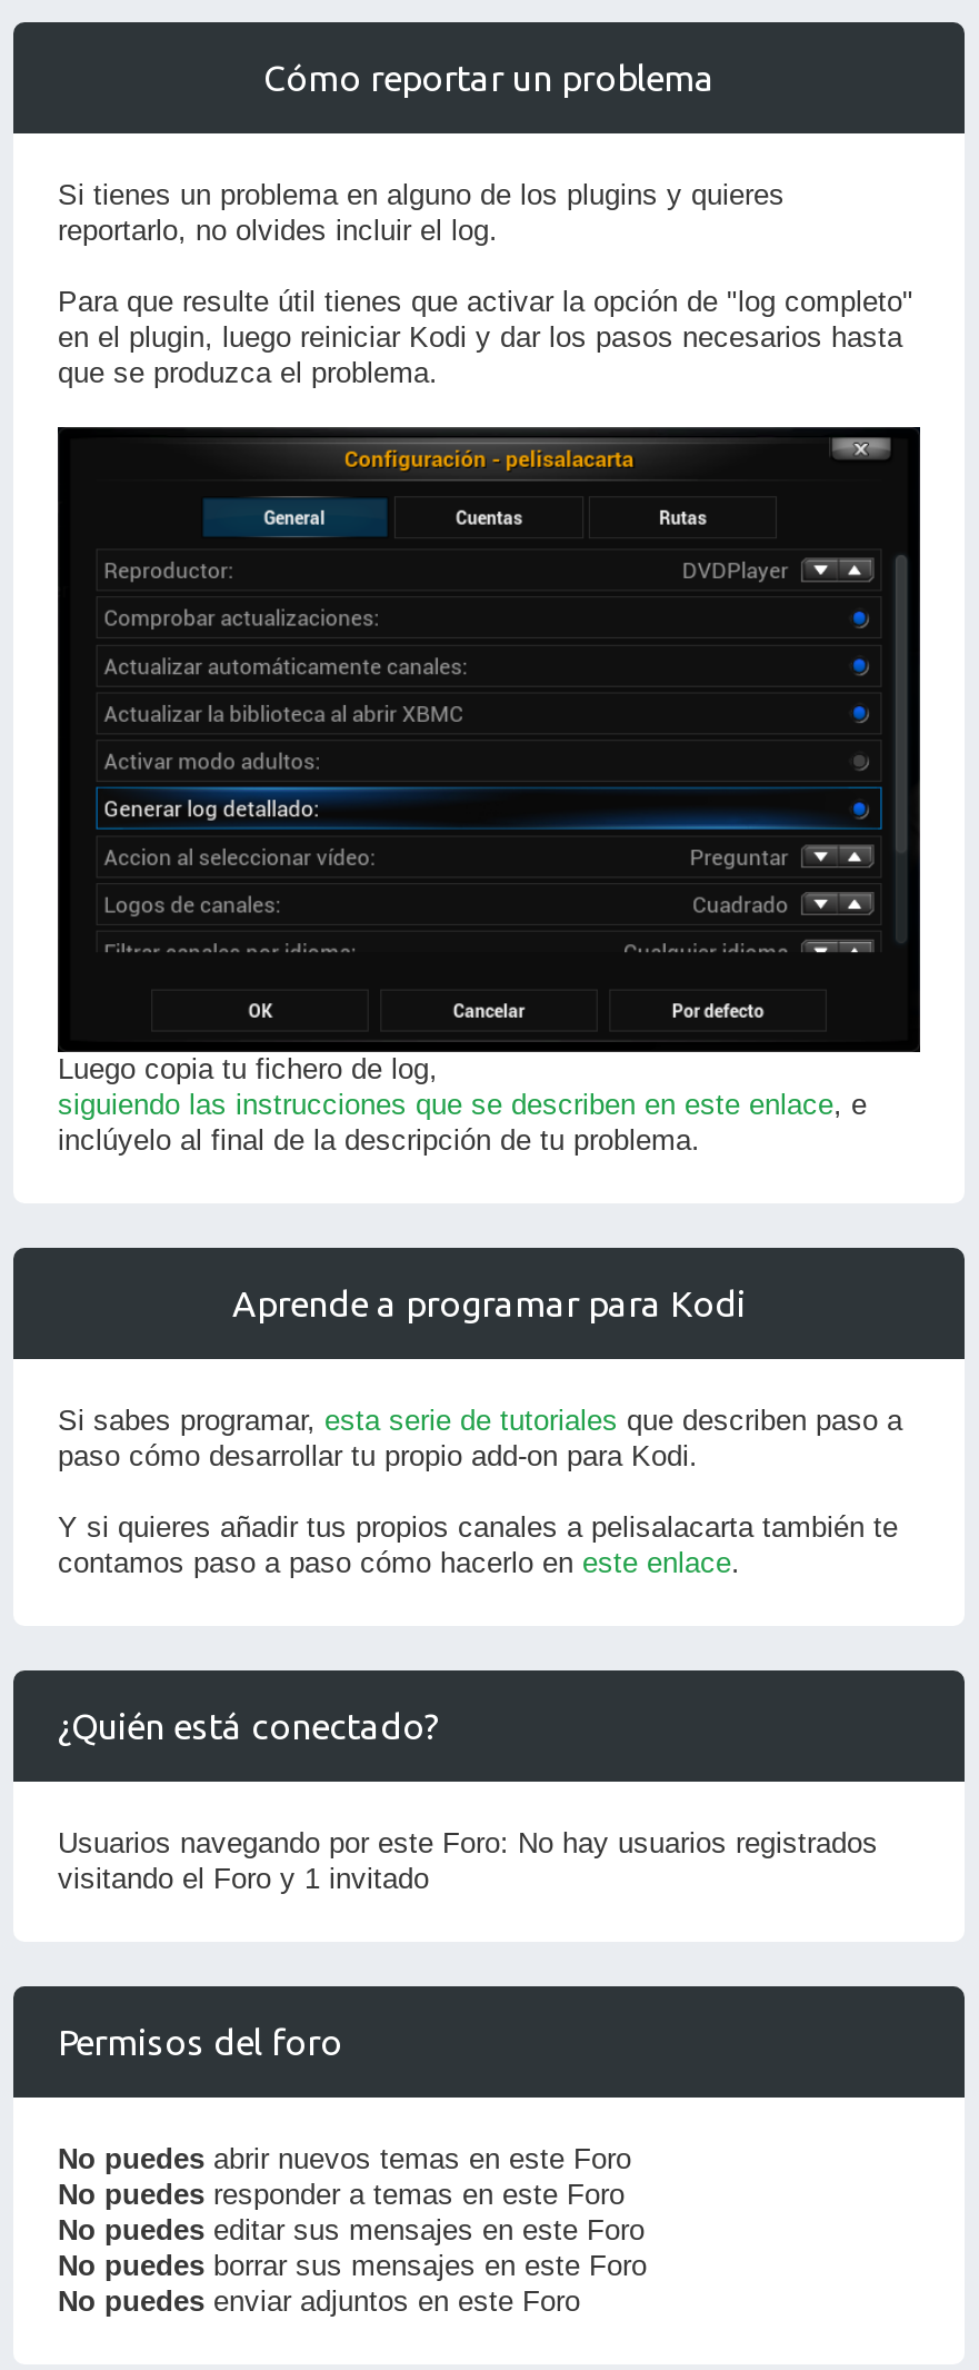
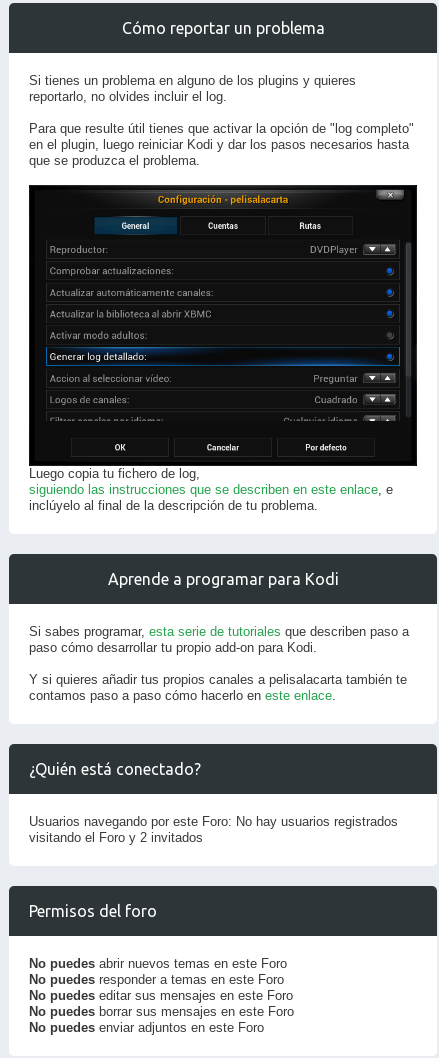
[58,1862,429,1895] visitando el Foro y 1 invitado -> [29,830,203,845] visitando el Foro y 2 invitados

